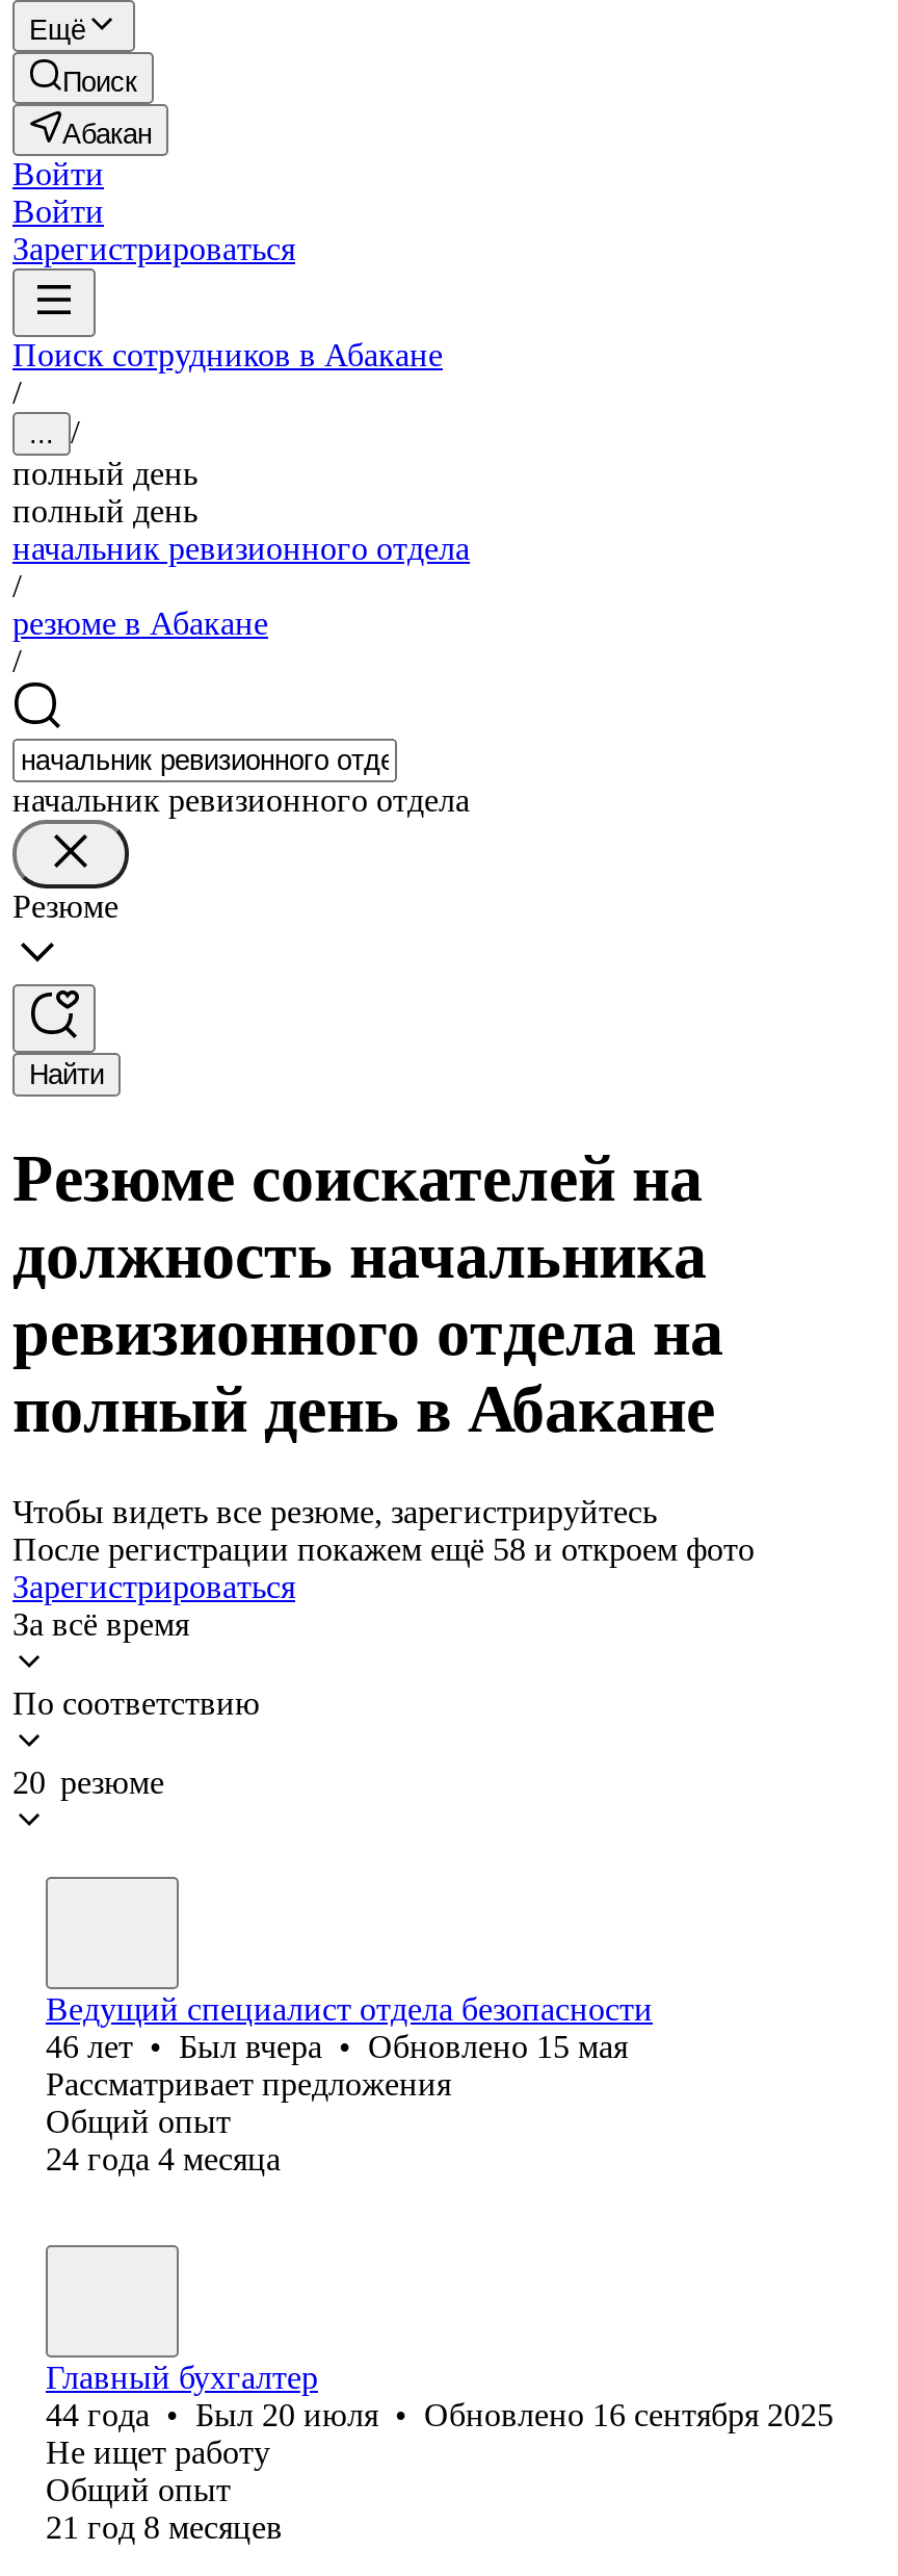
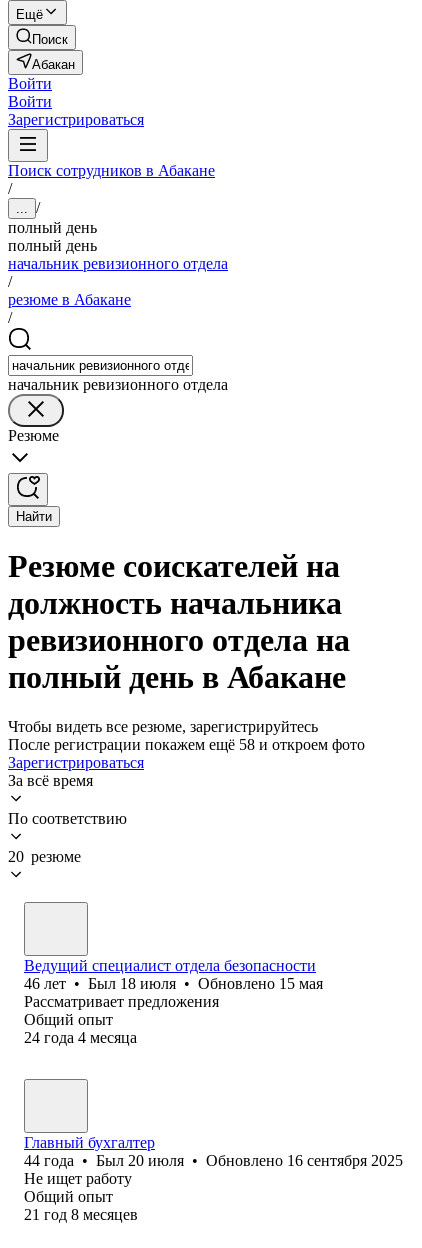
[46,2029,628,2064] 46 лет • Был вчера • Обновлено 15 мая -> [24,975,323,992] 46 лет • Был 18 июля • Обновлено 15 мая

